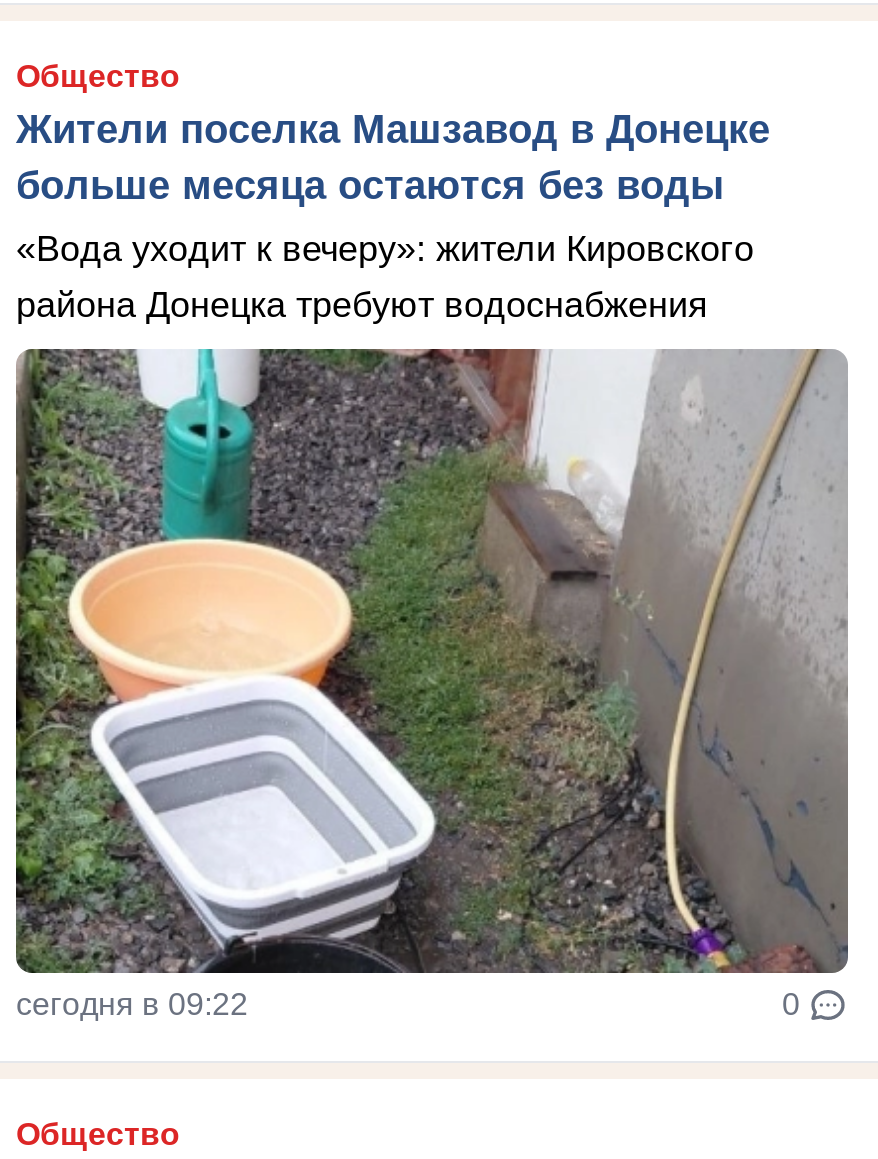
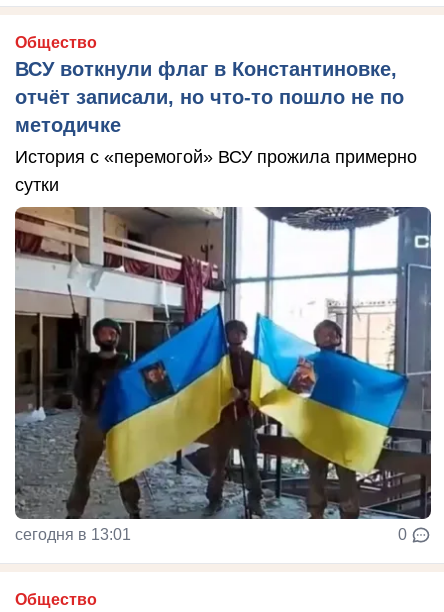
[16,107,770,207] Жители поселка Машзавод в Донецке | больше месяца остаются без воды -> [15,58,404,136] ВСУ воткнули флаг в Константиновке, | отчёт записали, но что-то пошло не по | методичке
[16,229,754,325] «Вода уходит к вечеру»: жители Кировского | района Донецка требуют водоснабжения -> [15,147,417,195] История с «перемогой» ВСУ прожила примерно | сутки
[14,347,848,1021] [image] | сегодня в 09:22 -> [15,206,431,543] [image] | сегодня в 13:01

